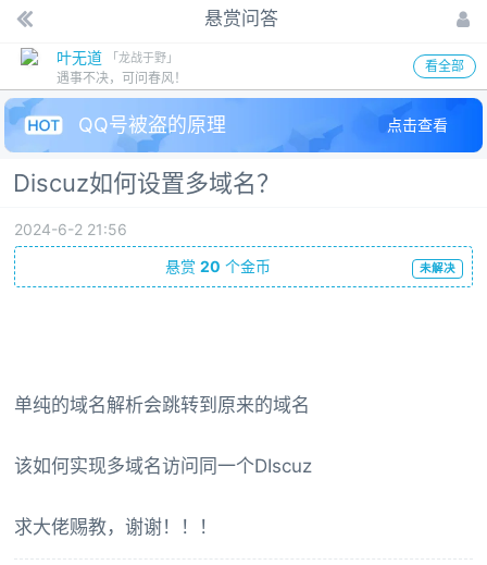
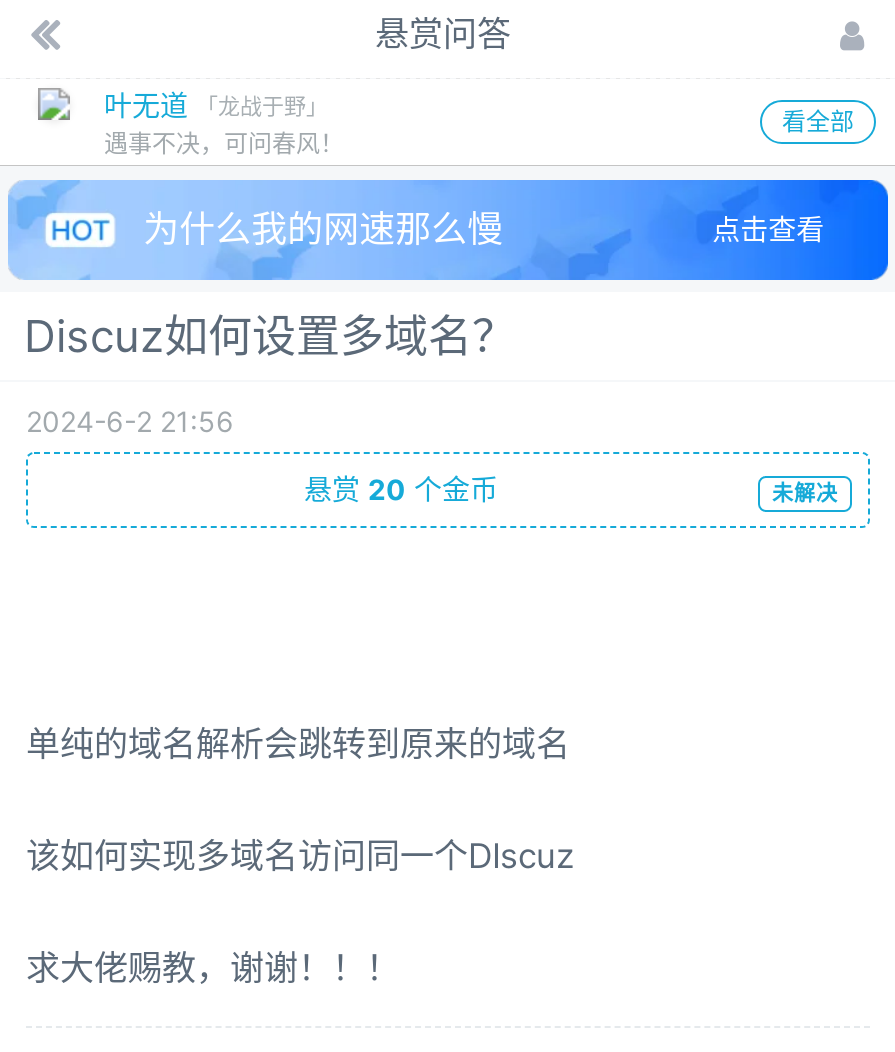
[78,113,226,136] QQ号被盗的原理 -> [143,208,503,250] 为什么我的网速那么慢

